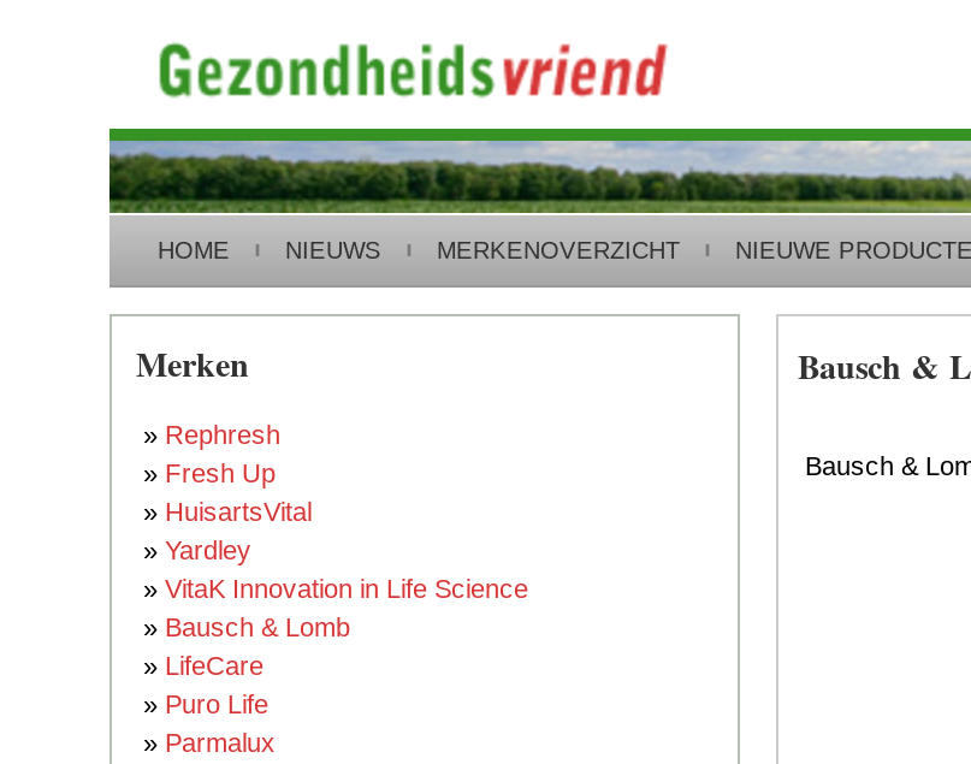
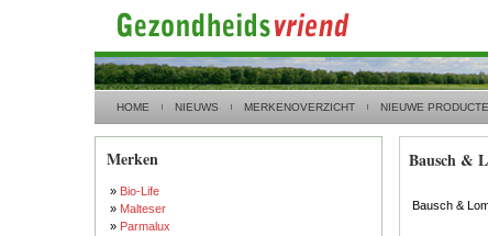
[143,419,528,718] » Rephresh | » Fresh Up | » HuisartsVital | » Yardley | » VitaK Innovation in Life Science | » Bausch & Lomb | » LifeCare | » Puro Life -> [110,184,166,215] » Bio-Life | » Malteser

